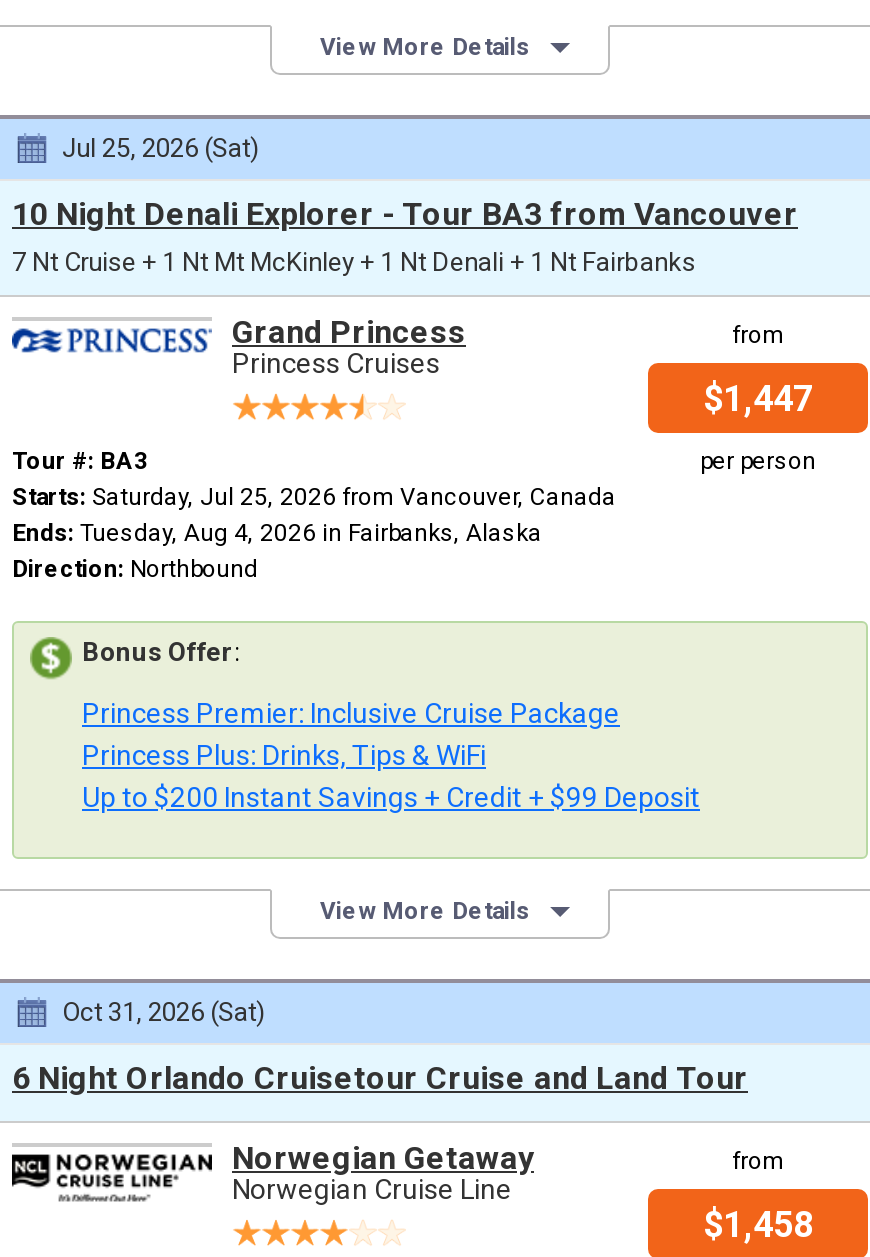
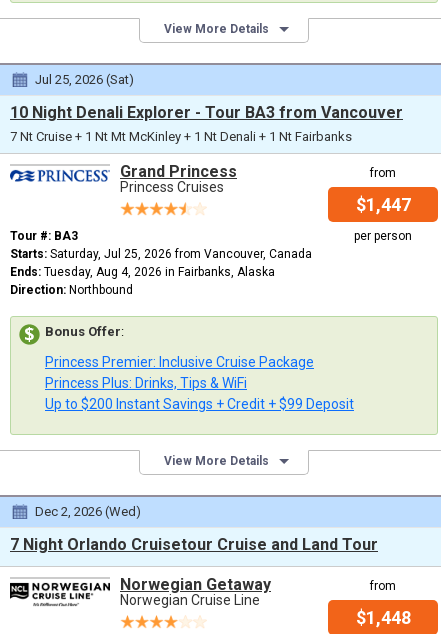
[62,997,266,1027] Oct 31, 2026 (Sat) -> [35,504,141,519] Dec 2, 2026 (Wed)
[12,1059,748,1097] 6 Night Orlando Cruisetour Cruise and Land Tour -> [10,535,378,554] 7 Night Orlando Cruisetour Cruise and Land Tour
[703,1203,813,1245] $1,458 -> [355,607,410,628] $1,448

